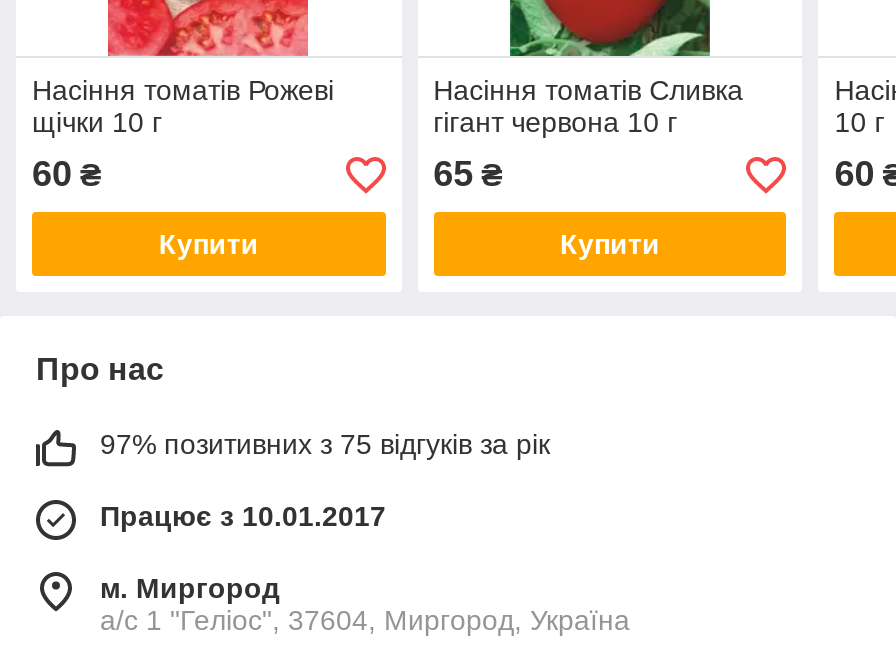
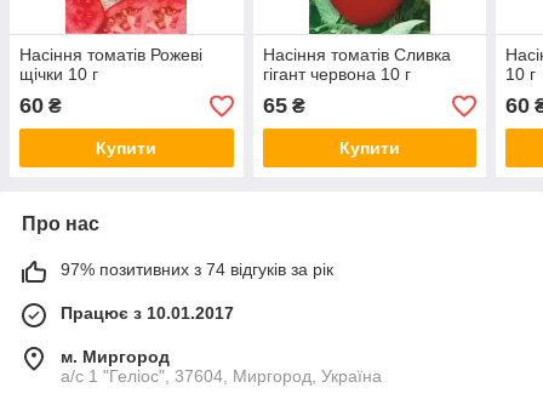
[100,429,550,461] 97% позитивних з 75 відгуків за рік -> [61,260,333,279] 97% позитивних з 74 відгуків за рік

